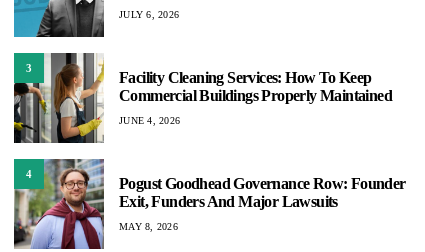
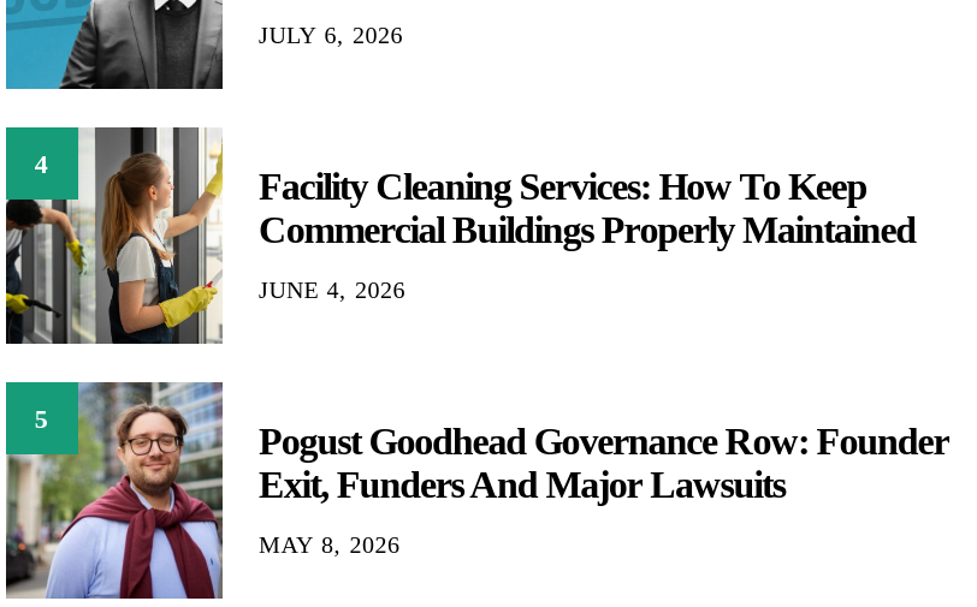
[26,61,32,73] 3 -> [35,148,50,177] 4
[26,167,32,179] 4 -> [35,403,50,432] 5

